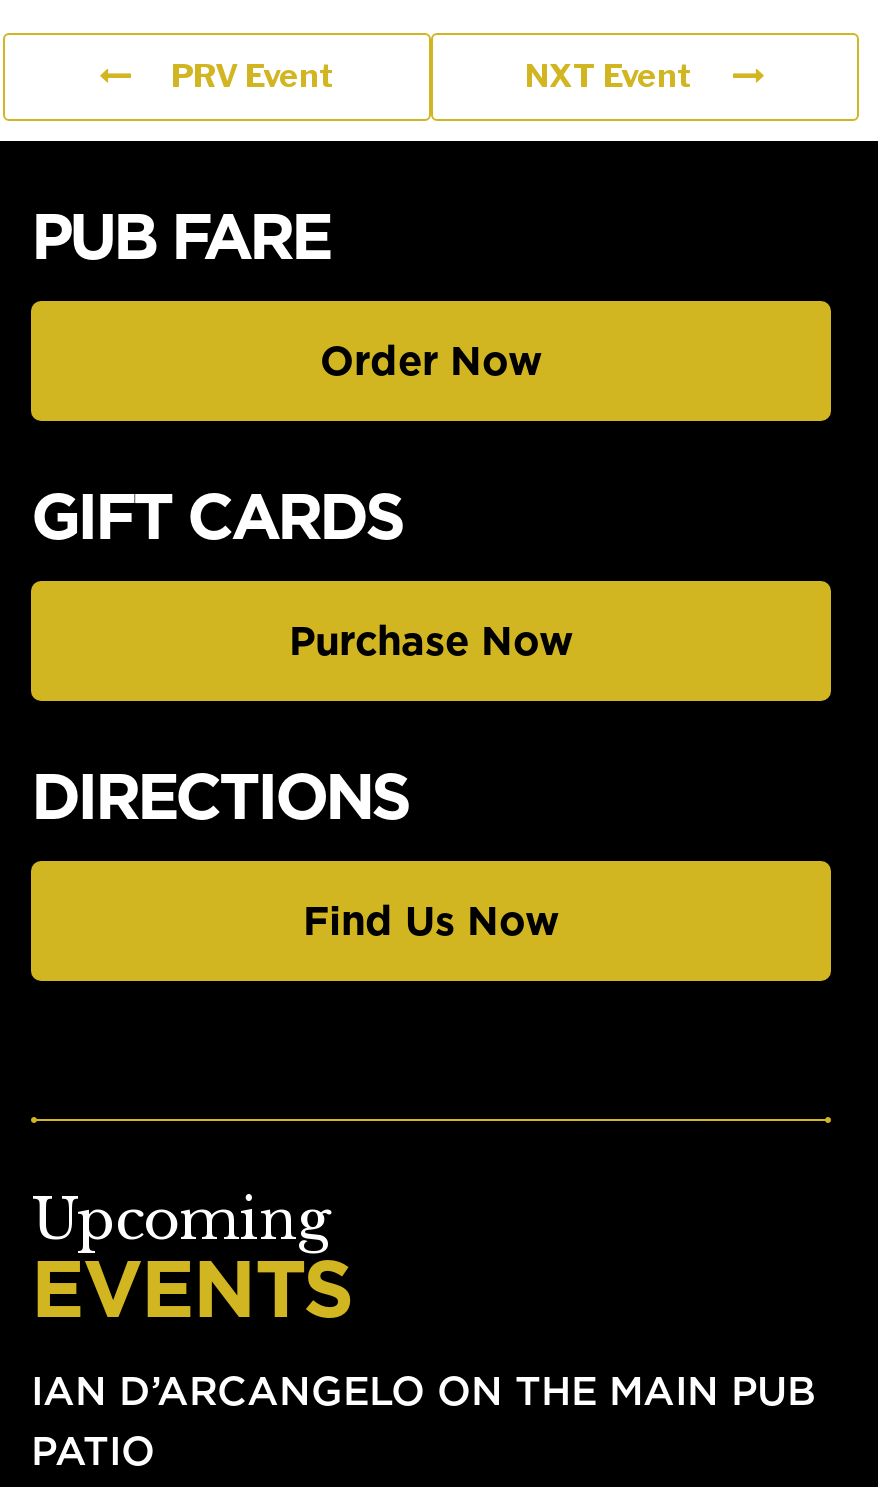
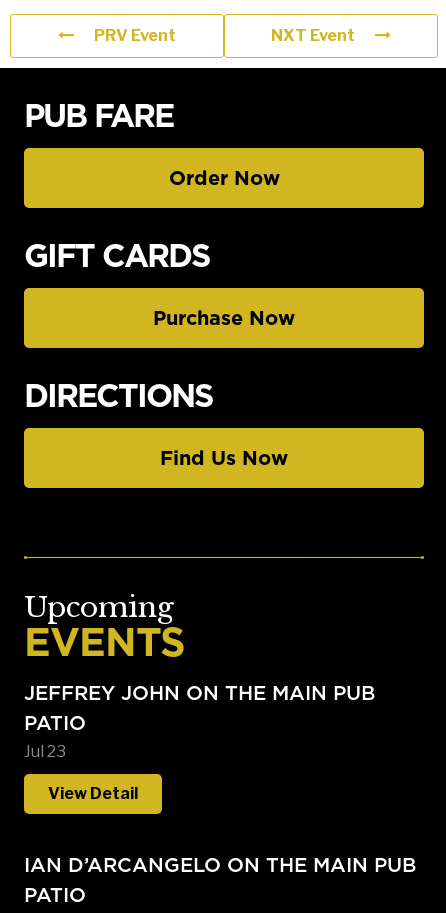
none -> [24,681,375,803] JEFFREY JOHN ON THE MAIN PUB | PATIO | Jul 23 | View Detail

